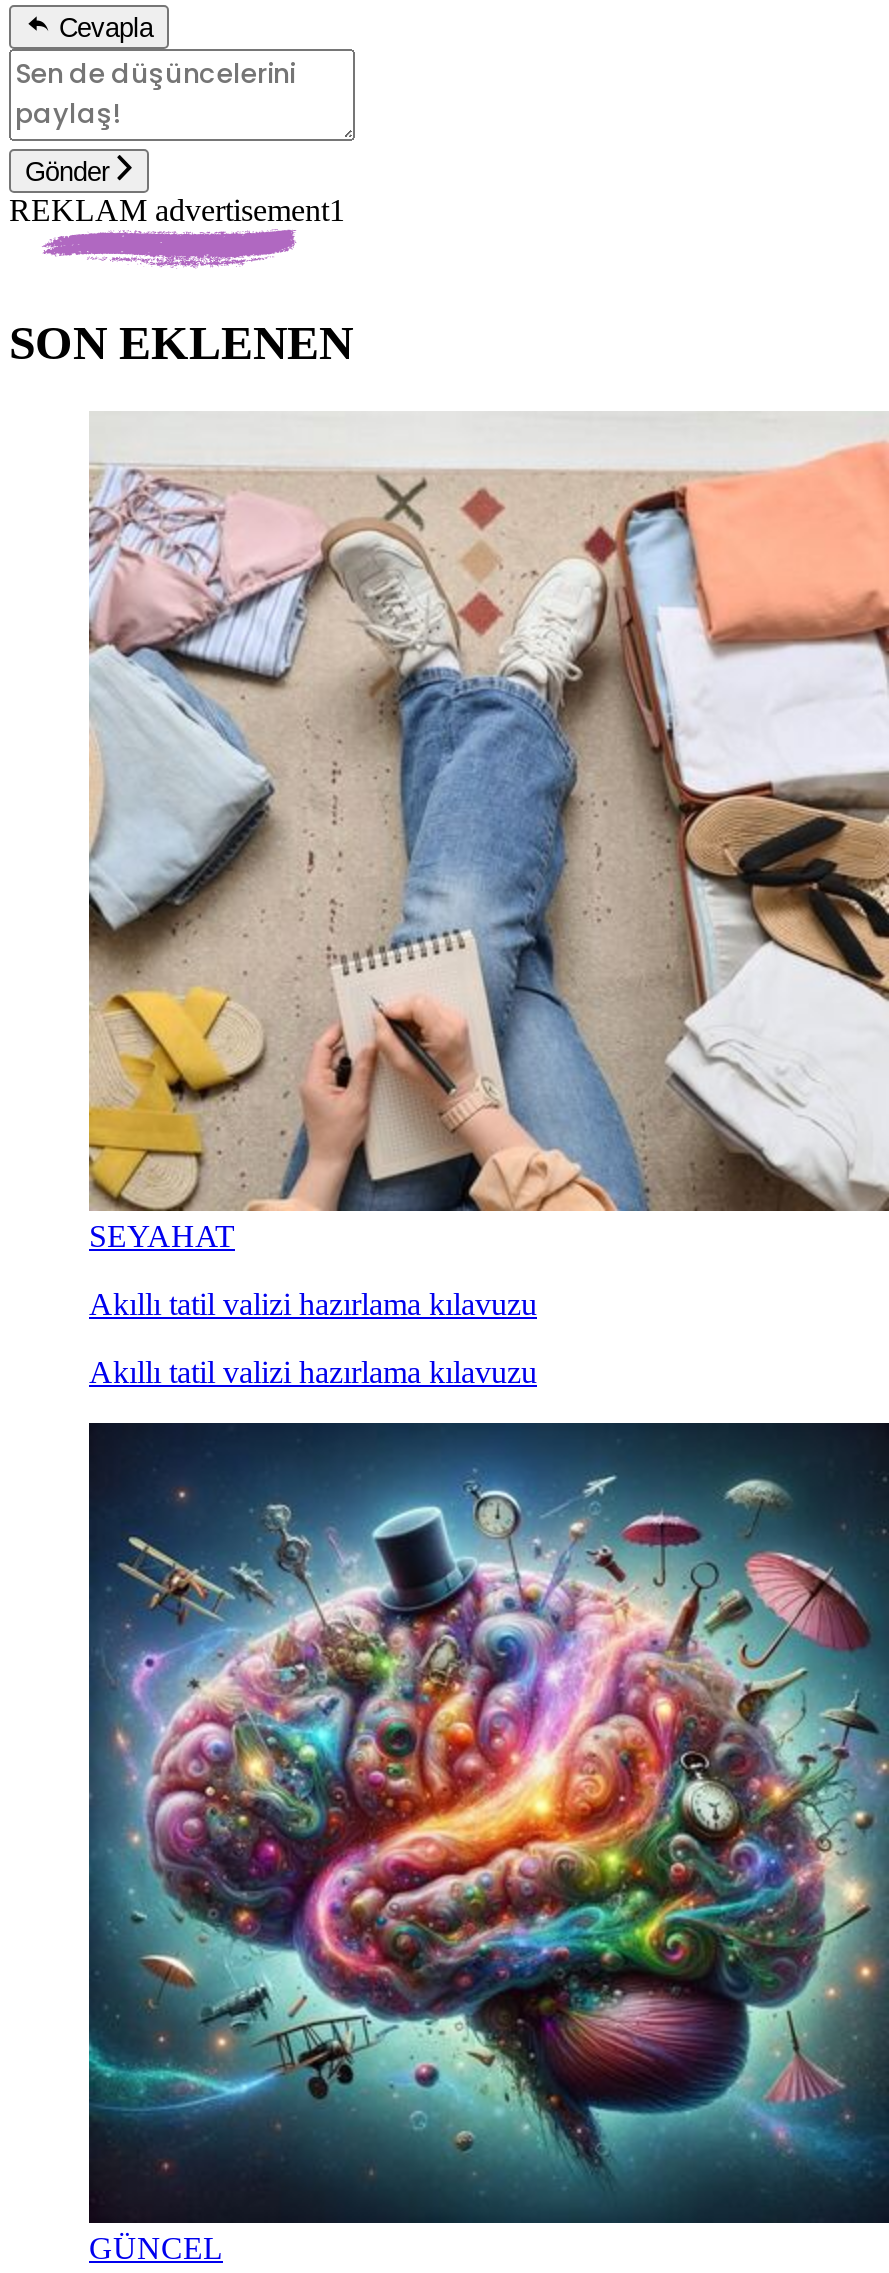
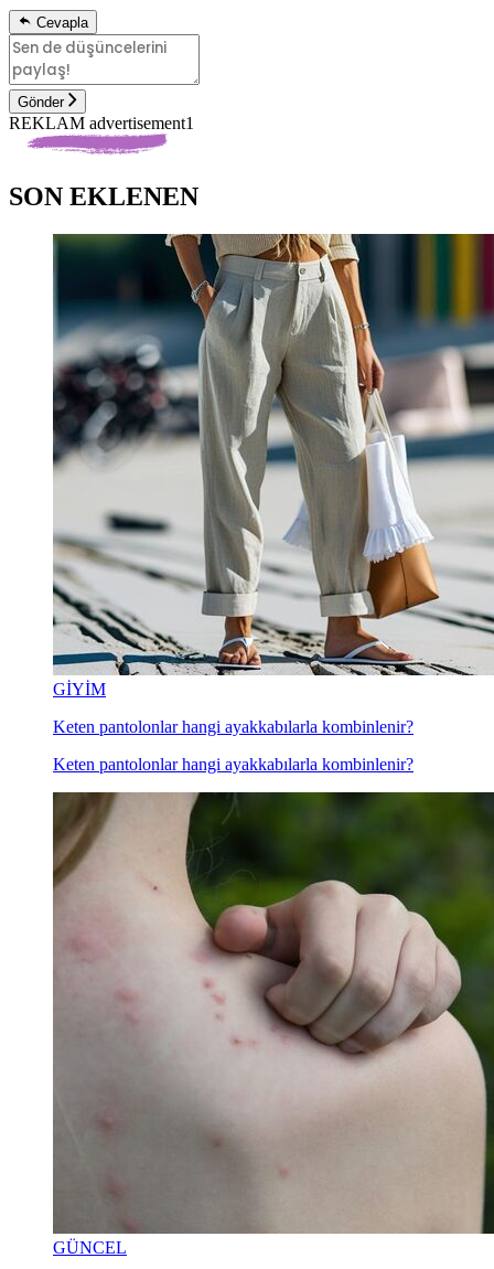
[87,411,883,1253] [image] | SEYAHAT -> [52,233,491,699] [image] | GİYİM
[89,1287,537,1321] Akıllı tatil valizi hazırlama kılavuzu -> [53,717,414,736] Keten pantolonlar hangi ayakkabılarla kombinlenir?
[89,1355,537,1389] Akıllı tatil valizi hazırlama kılavuzu -> [53,755,414,774] Keten pantolonlar hangi ayakkabılarla kombinlenir?
[87,1421,883,2225] [image] -> [52,791,491,1235] [image]

